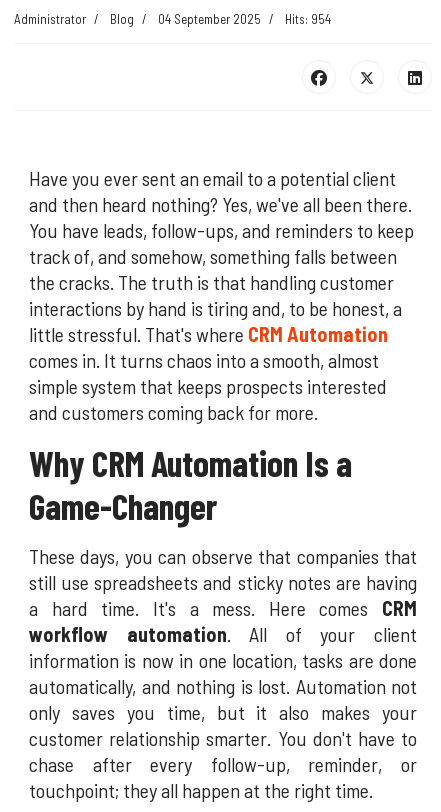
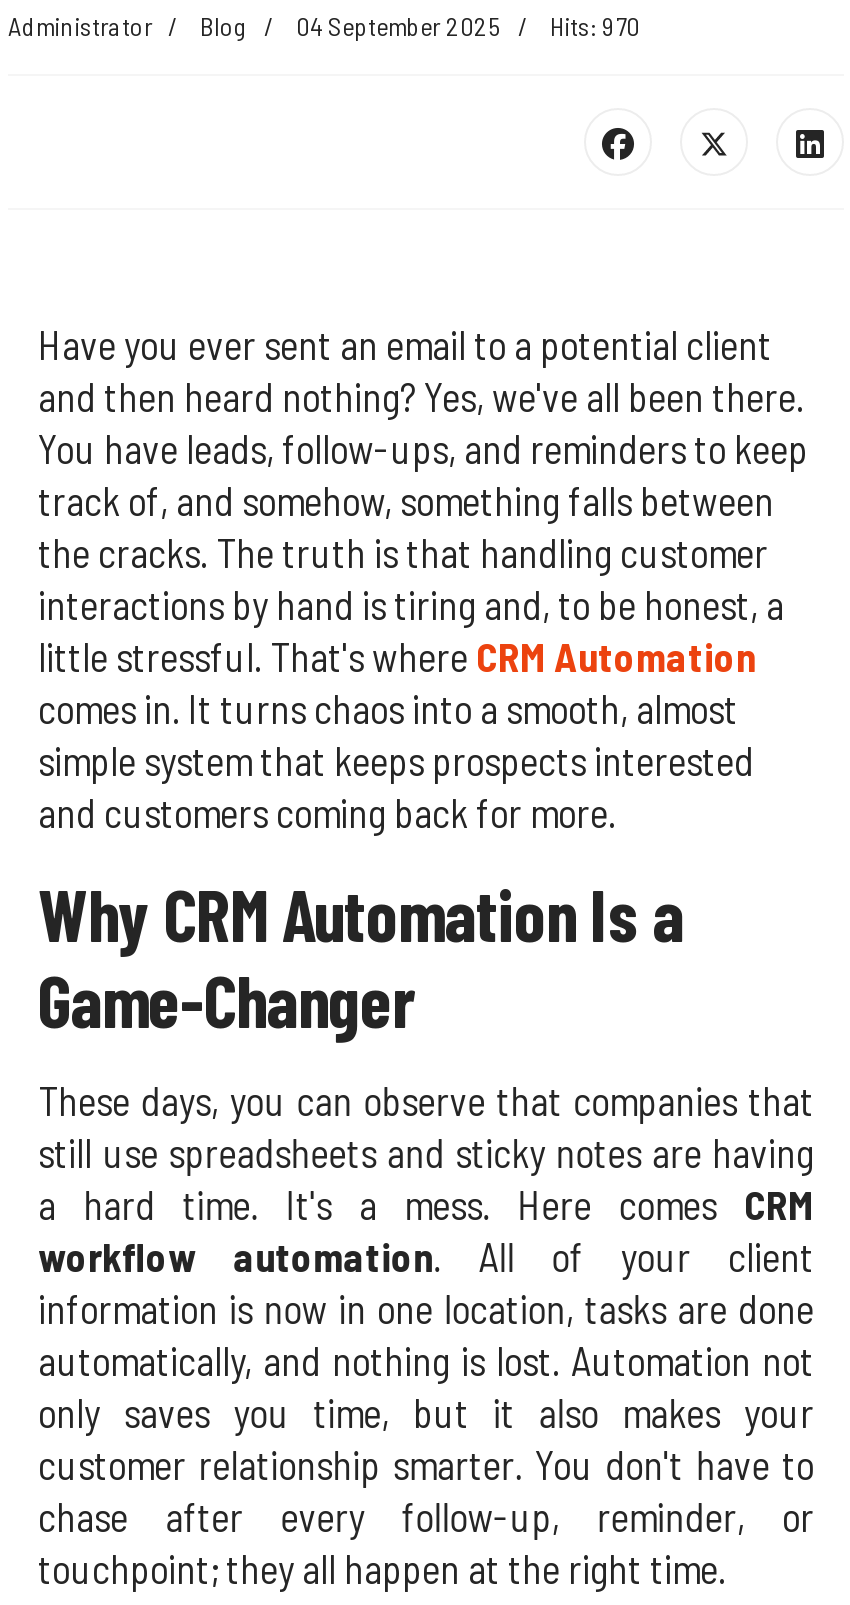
[14,11,331,27] Administrator Blog 04 September 2025 Hits: 954 -> [8,9,640,41] Administrator Blog 04 September 2025 Hits: 970

